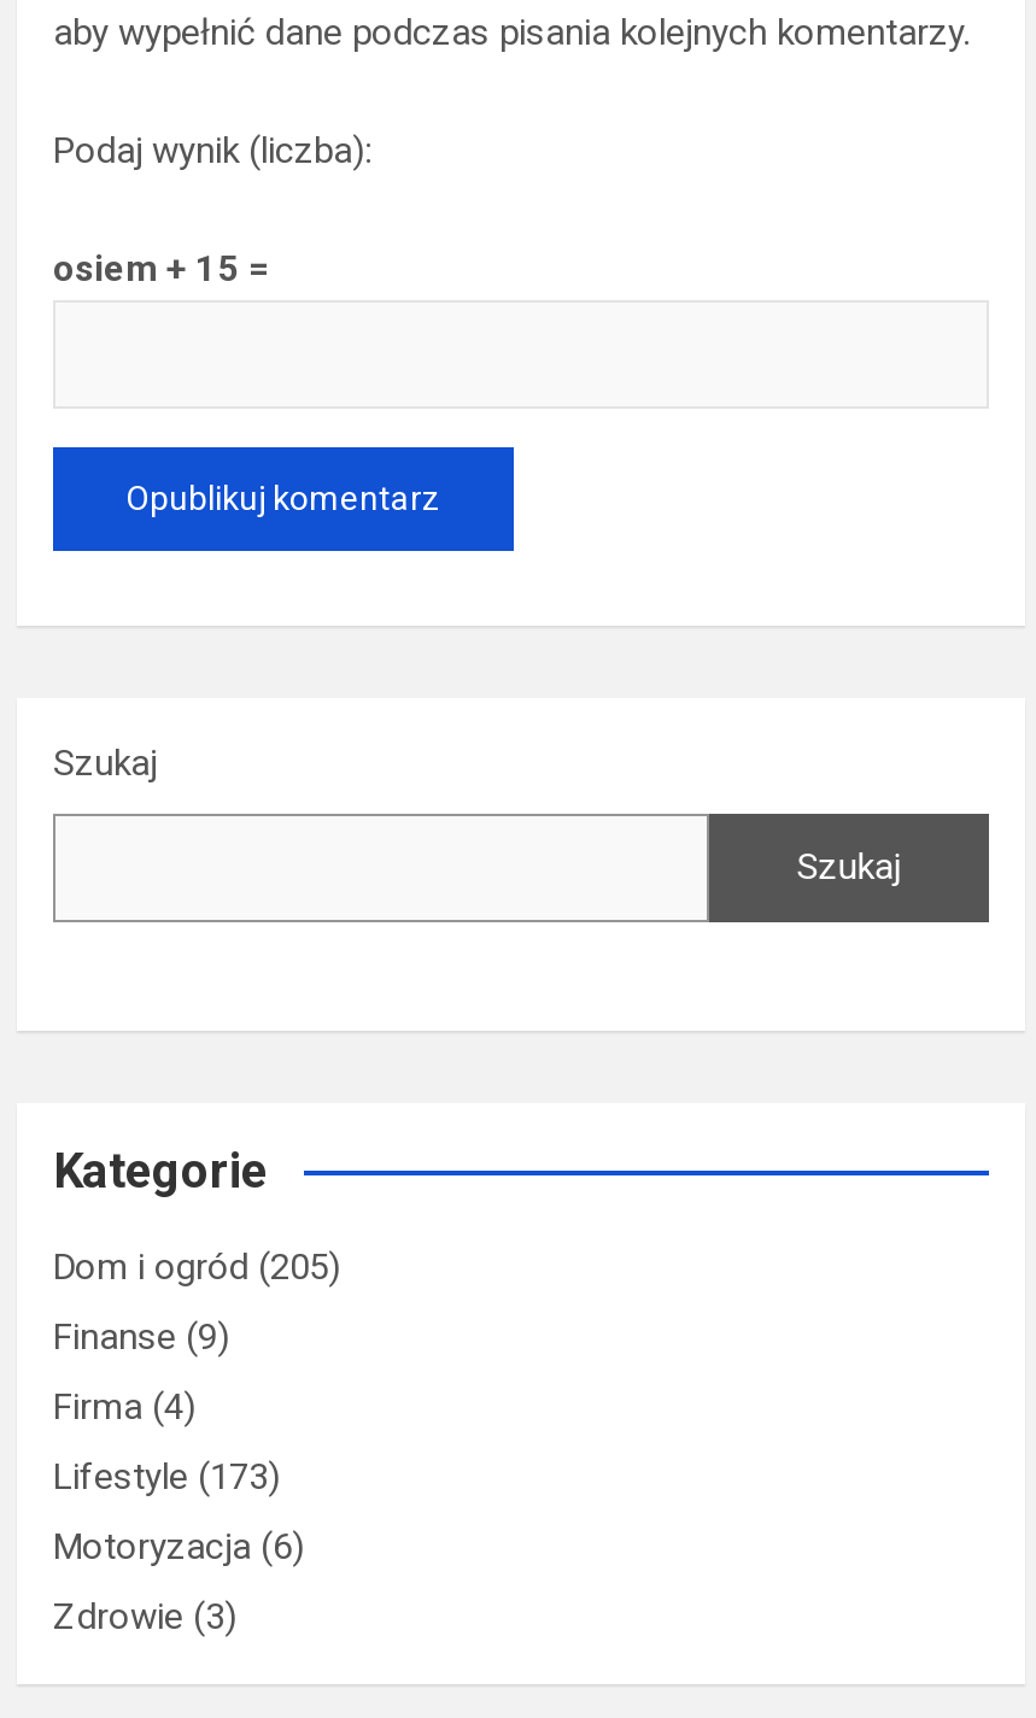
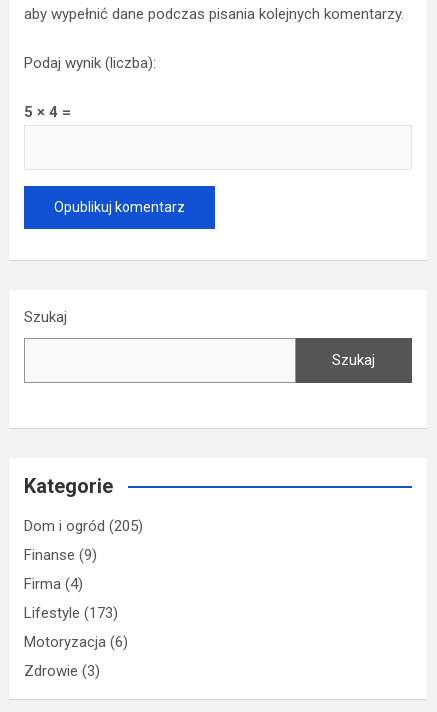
[53,248,270,291] osiem + 15 = -> [24,103,71,121] 5 × 4 =

